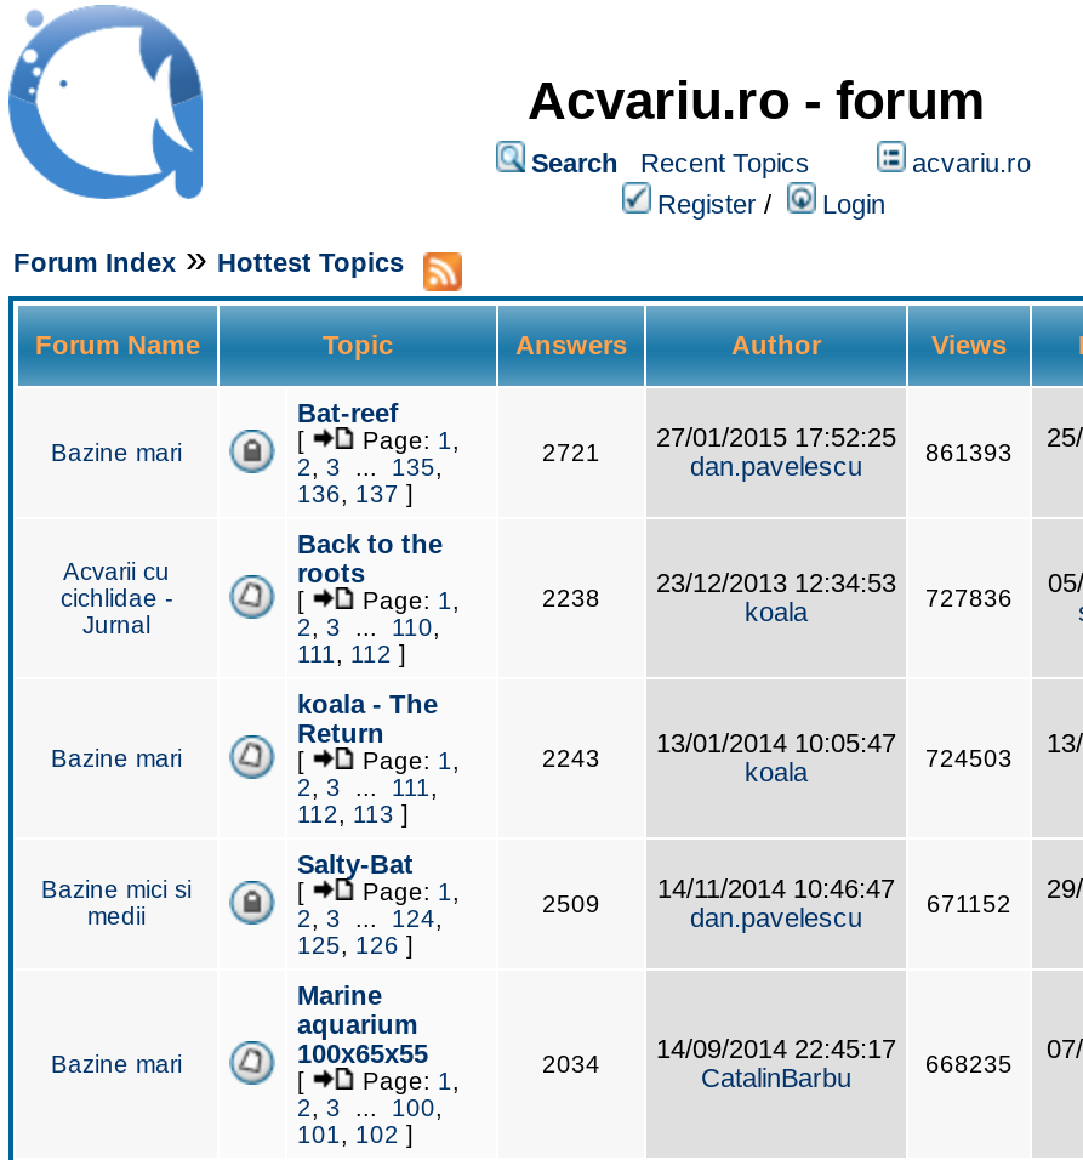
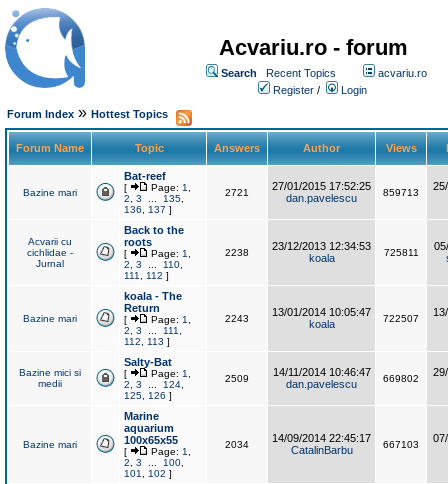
[925,439,1013,466] 861393 -> [383,187,419,198] 859713
[925,585,1013,612] 727836 -> [383,247,418,258] 725811
[925,745,1013,772] 724503 -> [383,313,419,324] 722507
[927,891,1011,917] 671152 -> [383,373,419,384] 669802
[925,1051,1013,1077] 668235 -> [383,439,419,450] 667103

